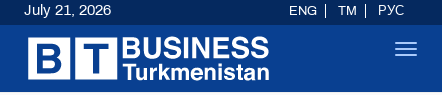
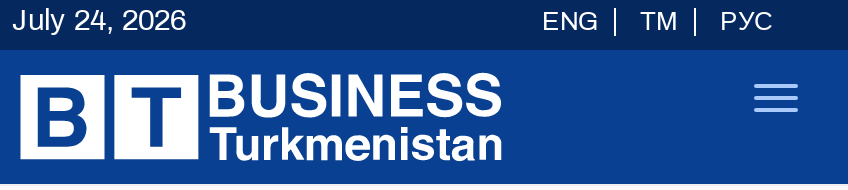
[24,2,111,18] July 21, 2026 -> [12,4,186,36] July 24, 2026

